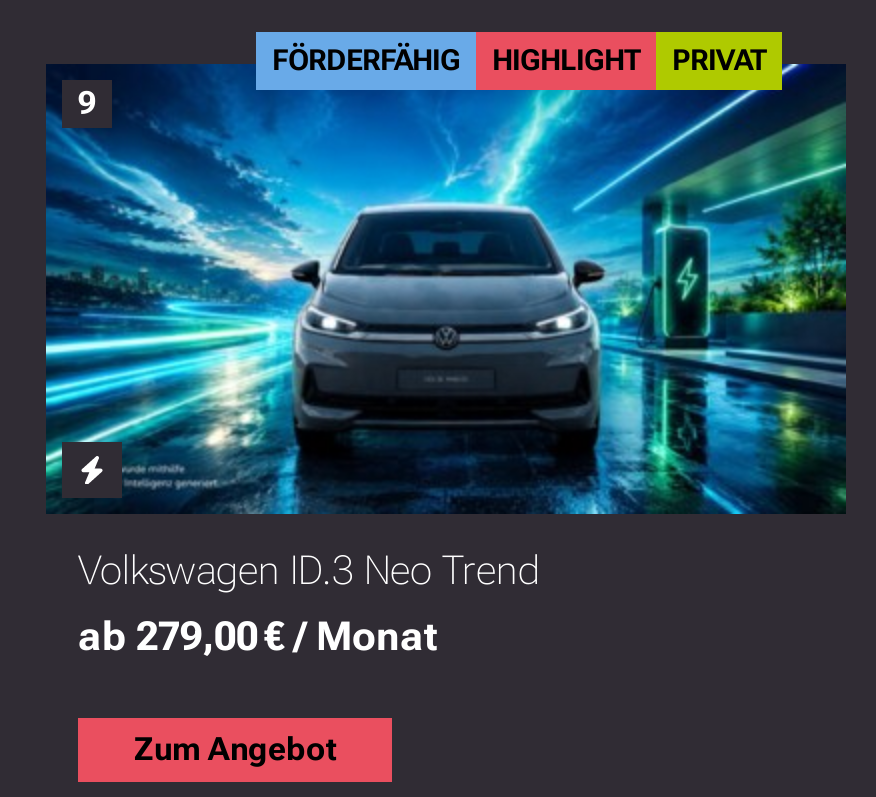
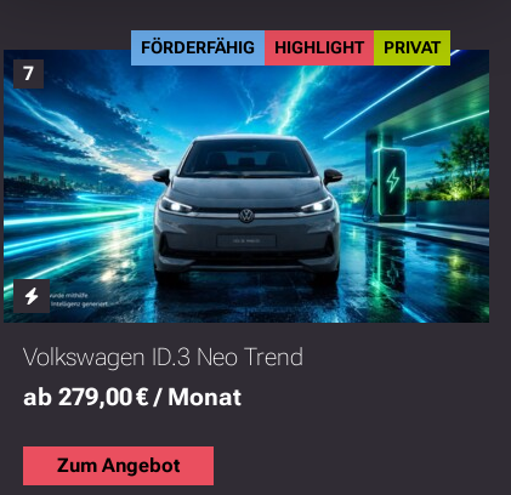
[78,84,96,122] 9 -> [23,62,34,85] 7

